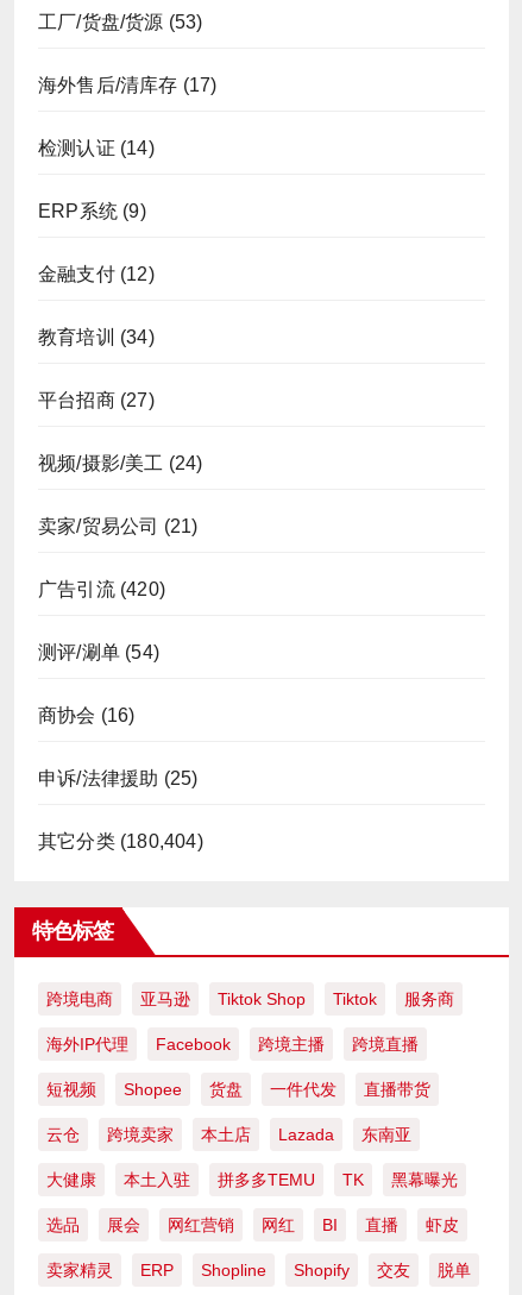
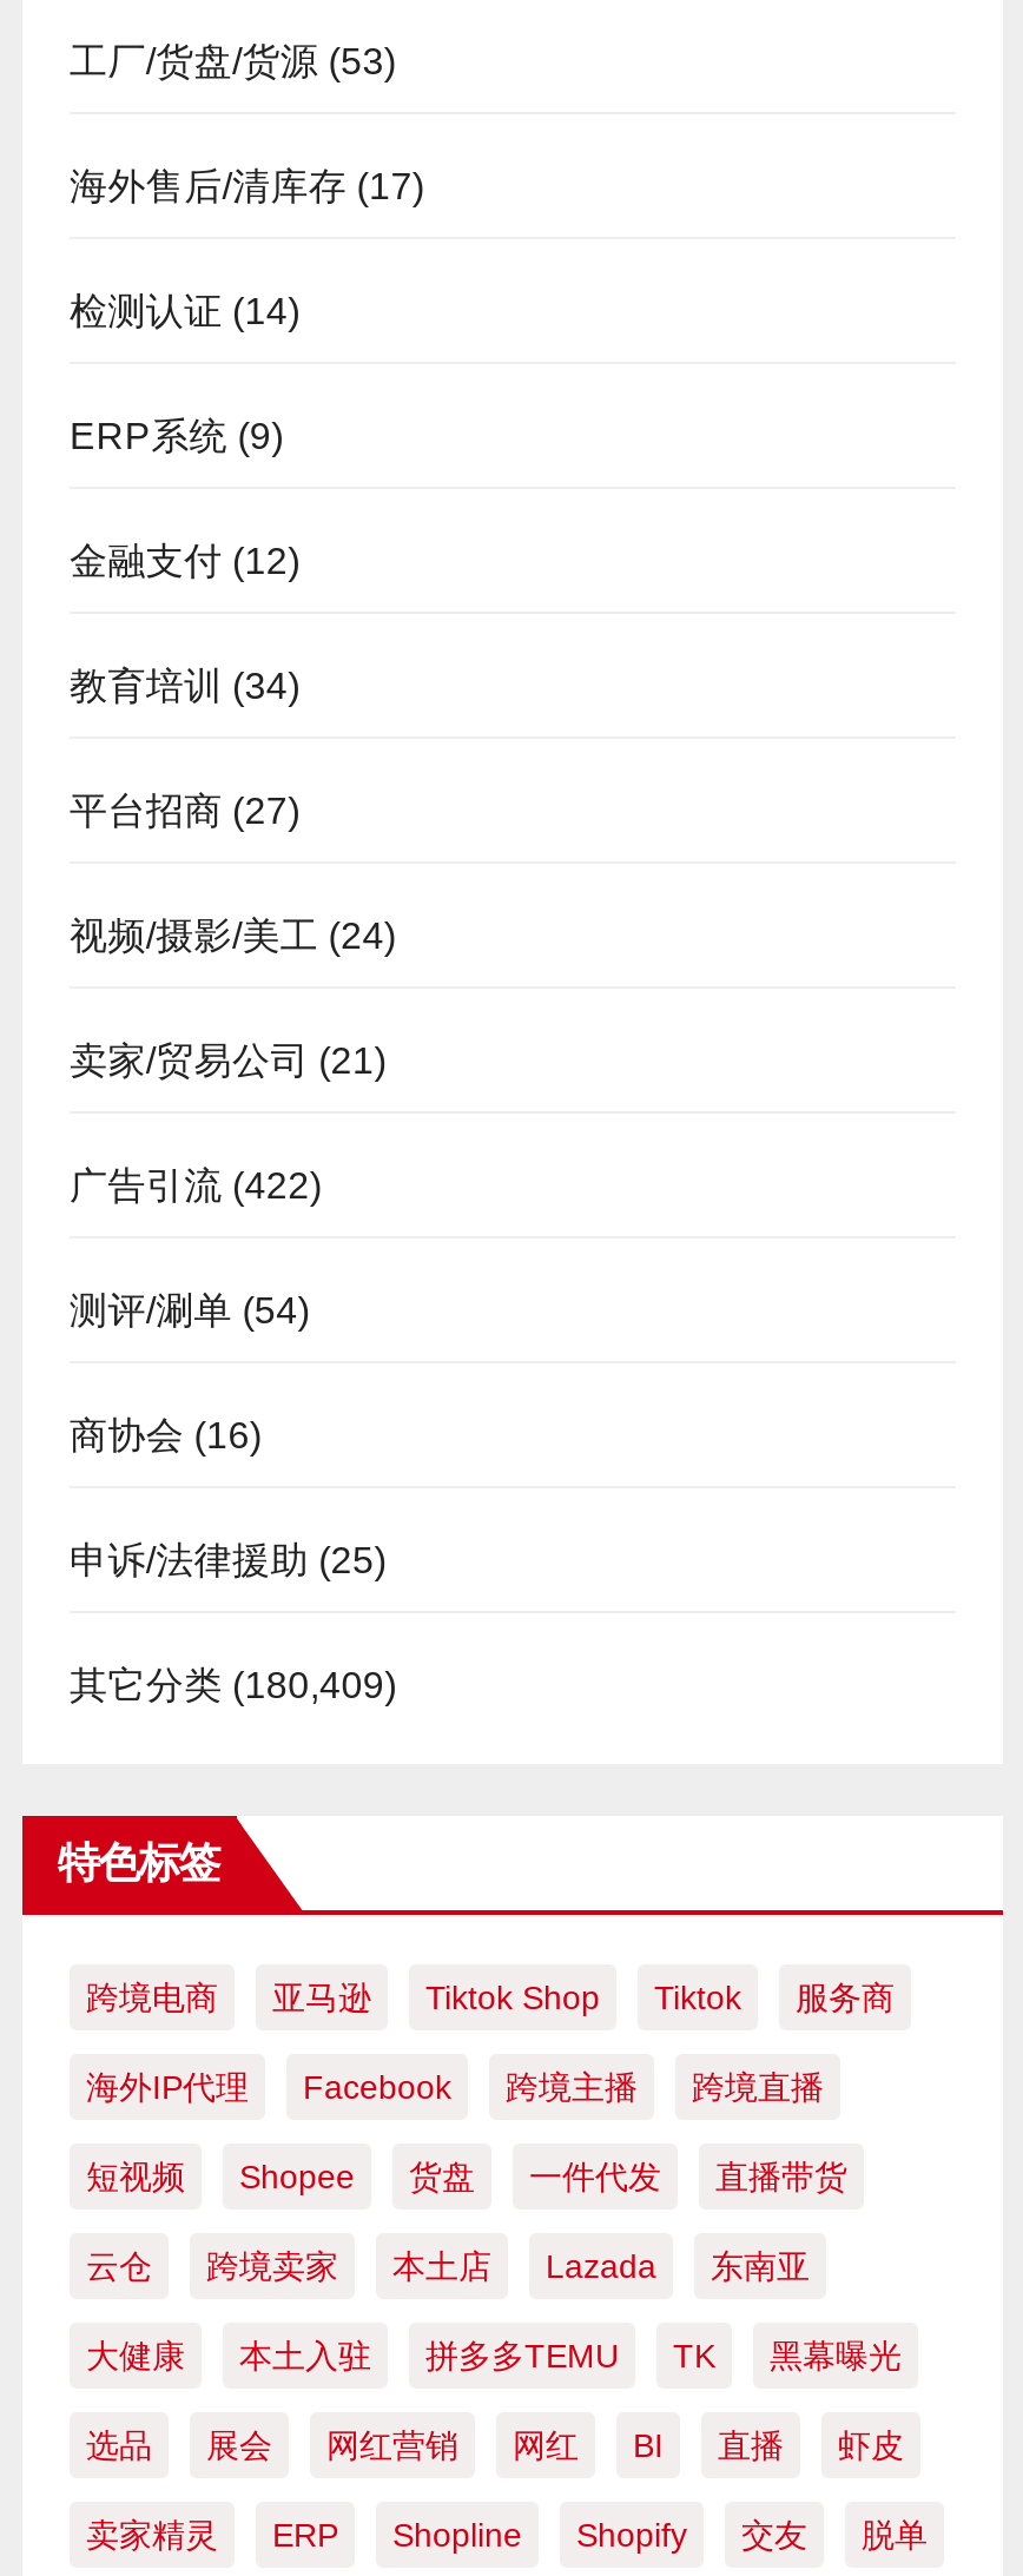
[38,579,165,599] 广告引流(420) -> [70,1165,322,1205] 广告引流(422)
[38,831,203,851] 其它分类(180,404) -> [70,1664,397,1704] 其它分类(180,409)

